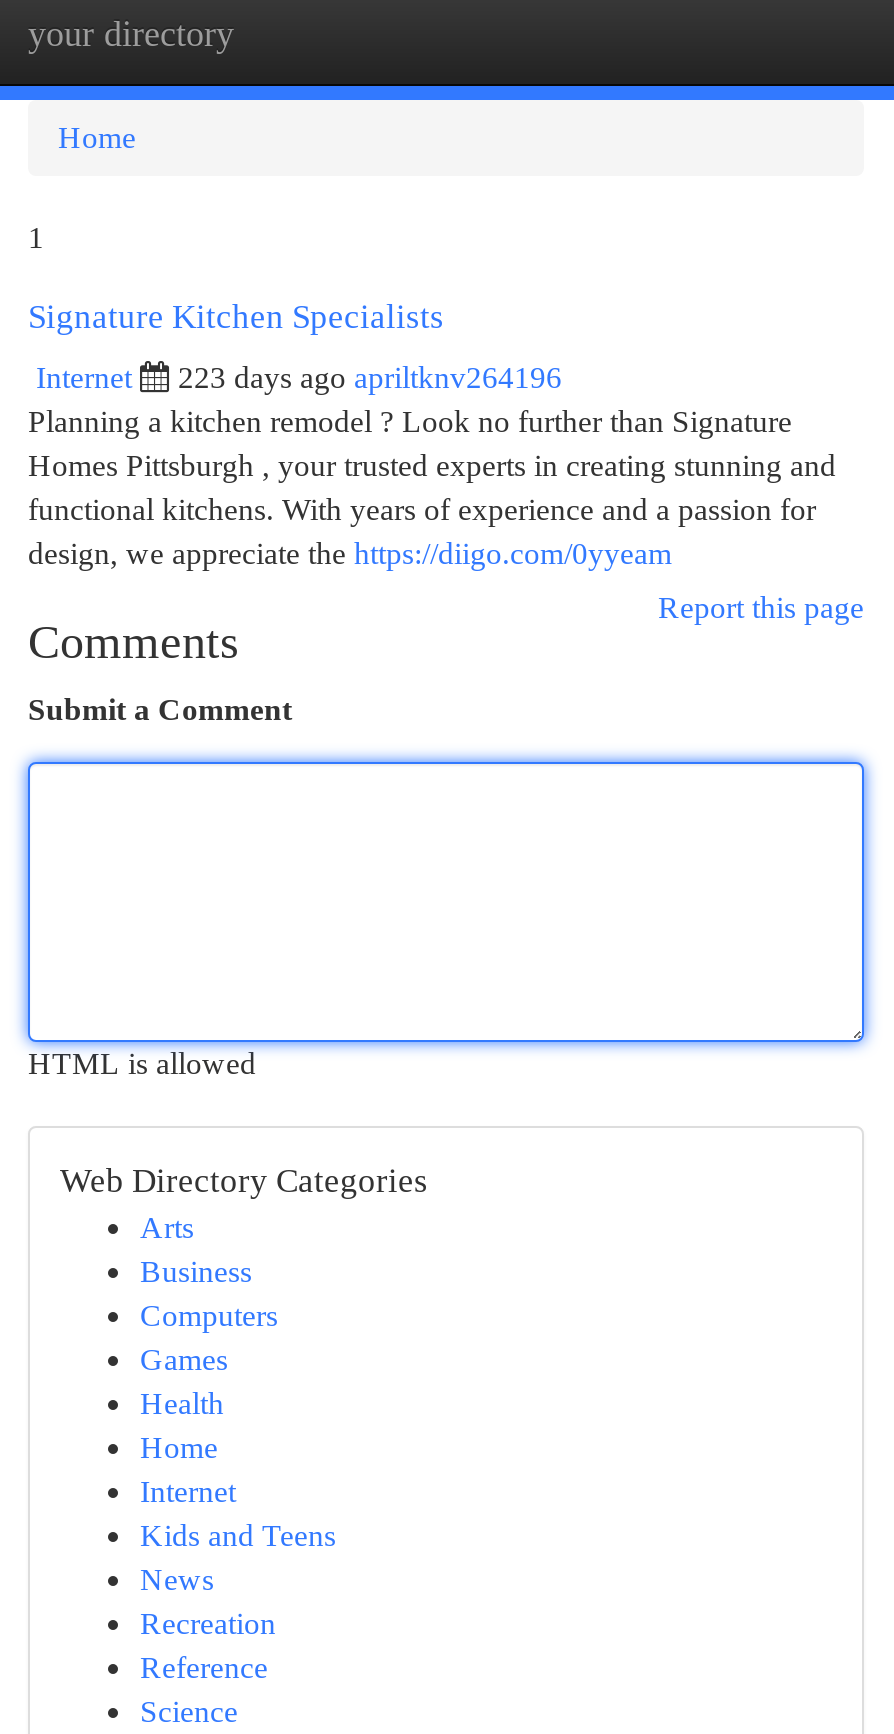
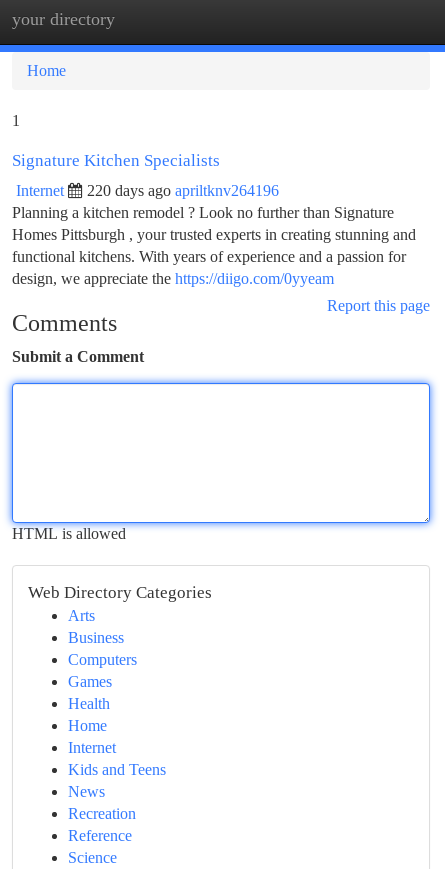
[178,360,562,394] 223 days ago apriltknv264196 -> [87,182,279,199] 220 days ago apriltknv264196

